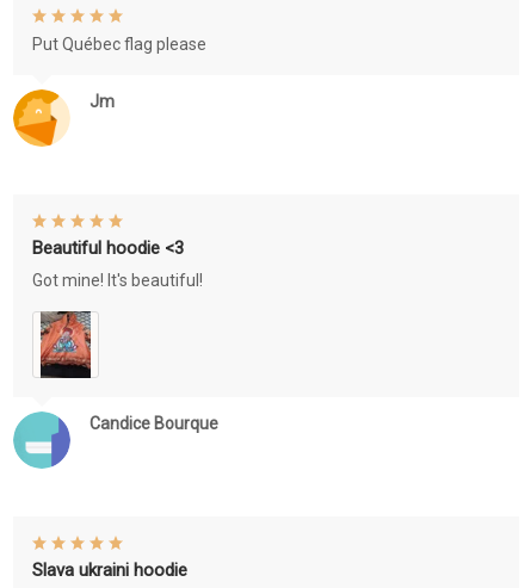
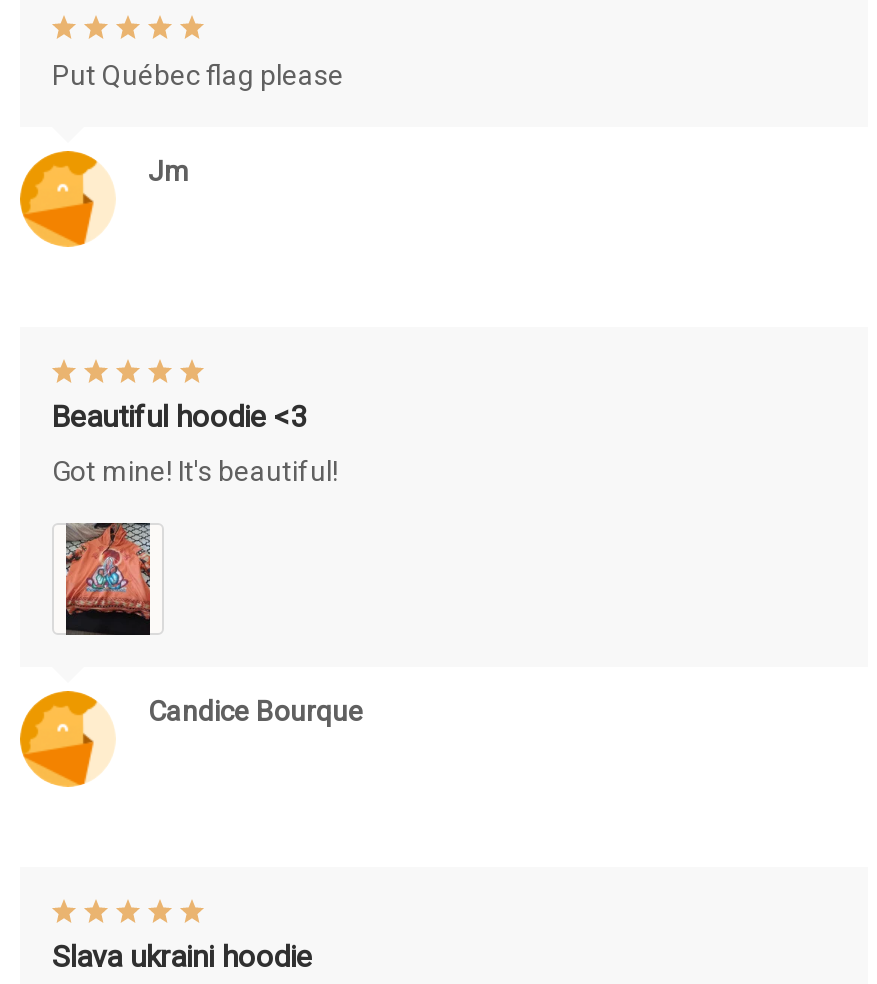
[12,410,72,470] [image] -> [18,689,116,789] [image]

